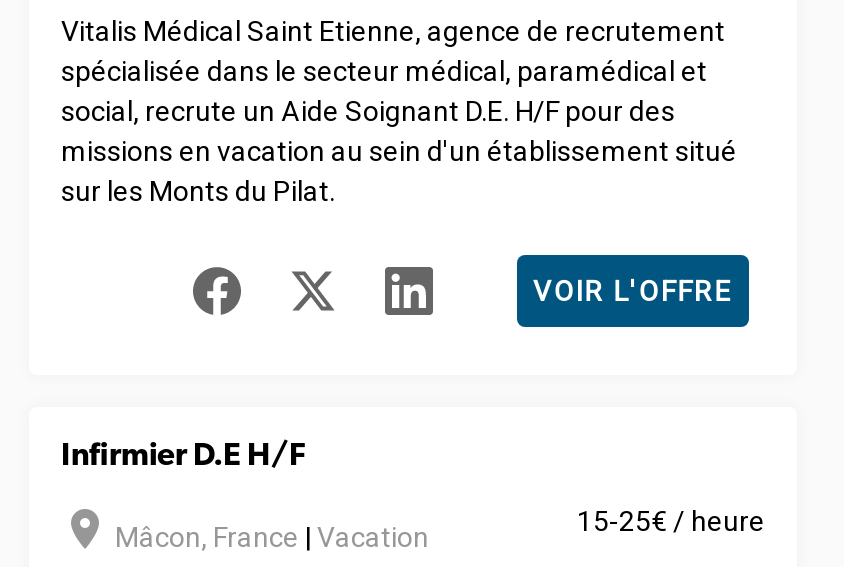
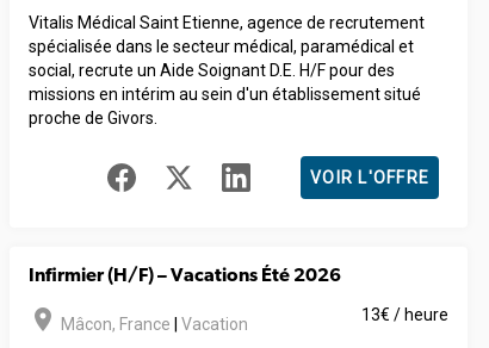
[61,135,737,207] missions en vacation au sein d'un établissement situé | sur les Monts du Pilat. -> [29,85,421,128] missions en intérim au sein d'un établissement situé | proche de Givors.
[61,441,305,473] Infirmier D.E H/F -> [29,267,341,286] Infirmier (H/F) – Vacations Été 2026
[577,505,765,537] 15-25€ / heure -> [361,305,448,324] 13€ / heure

